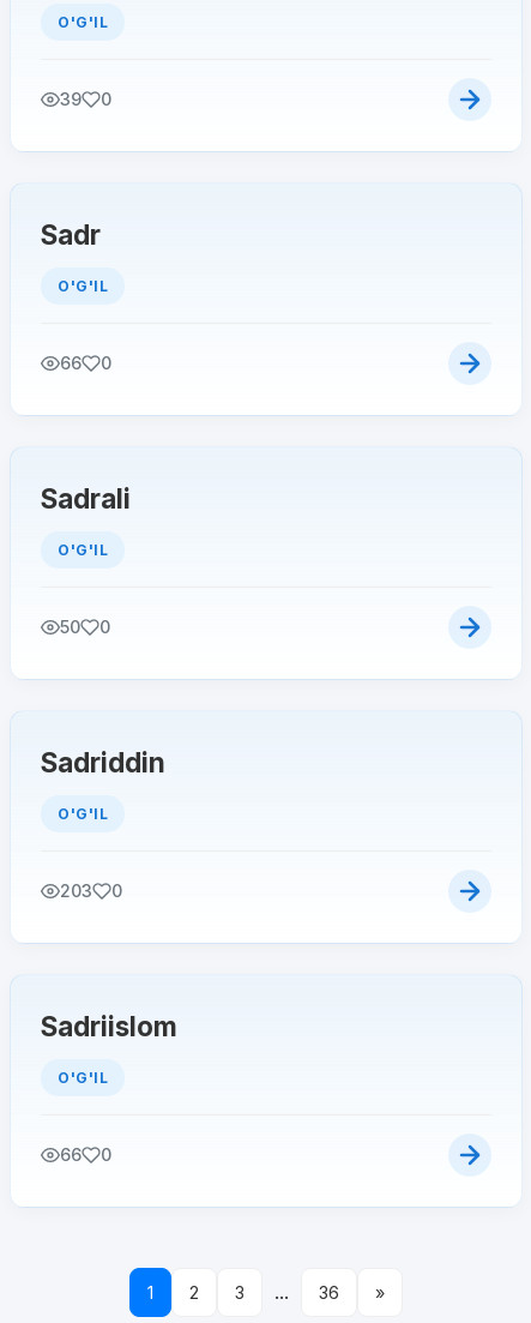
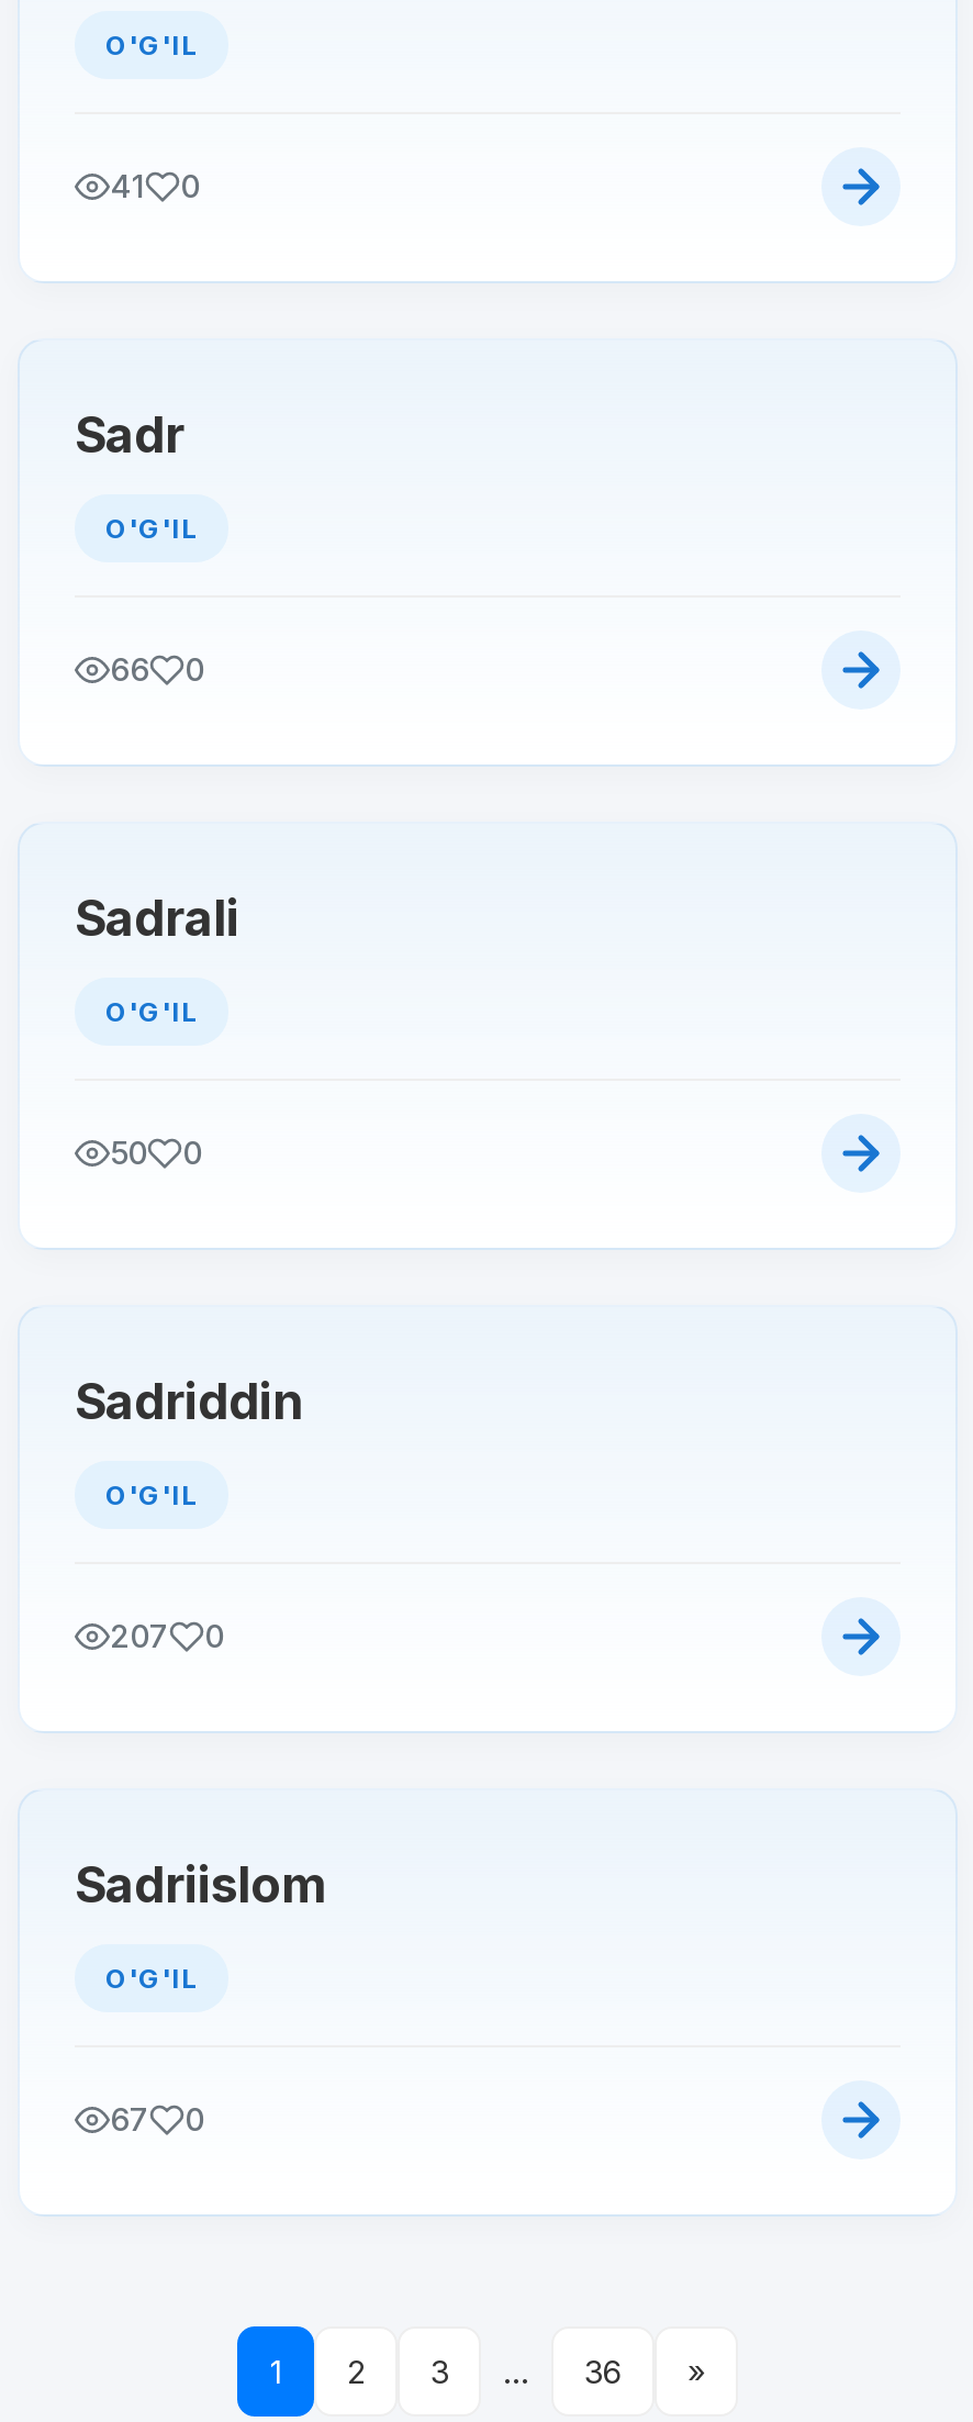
[60,89,111,109] 39 0 -> [110,167,200,205] 41 0
[60,881,122,901] 203 0 -> [110,1617,224,1654] 207 0
[60,1144,111,1165] 66 0 -> [110,2100,204,2138] 67 0

